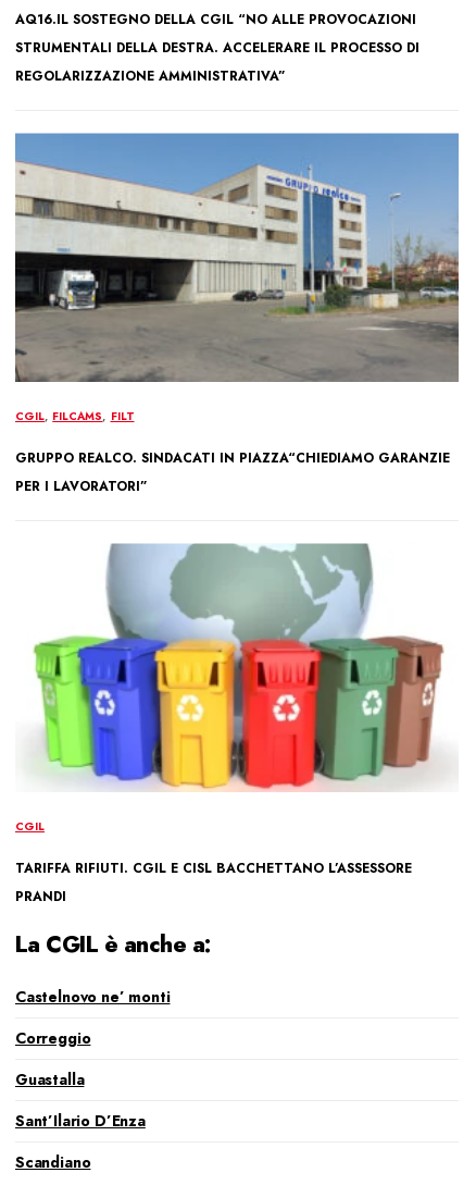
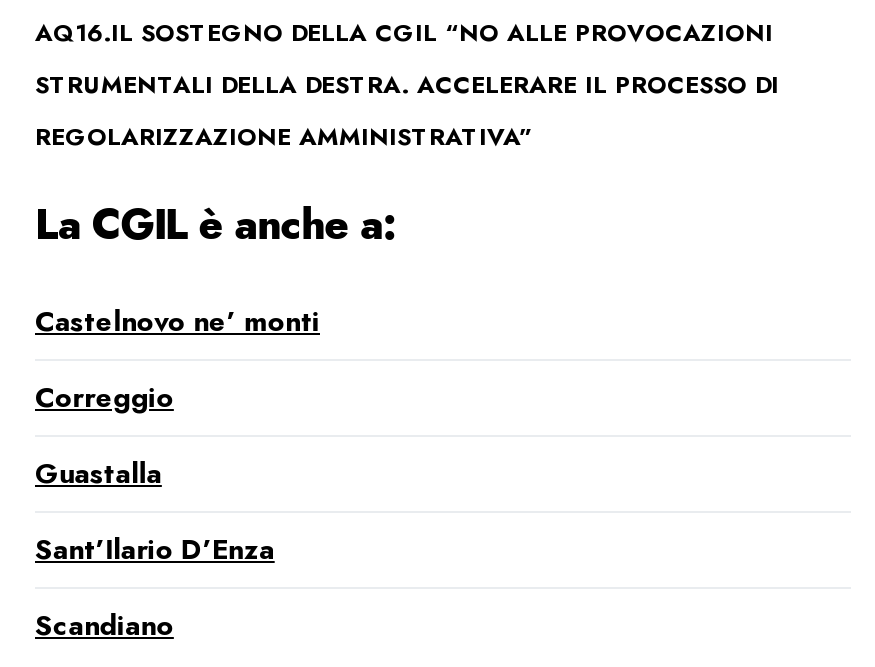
[14,132,460,497] [image] | CGIL FILCAMS FILT | GRUPPO REALCO. SINDACATI IN PIAZZA“CHIEDIAMO GARANZIE | PER I LAVORATORI” -> none
[15,543,446,907] [image] | CGIL | TARIFFA RIFIUTI. CGIL E CISL BACCHETTANO L’ASSESSORE | PRANDI -> none

